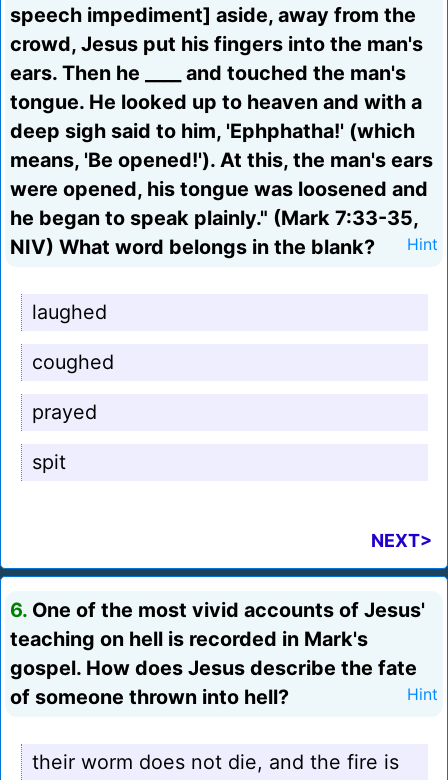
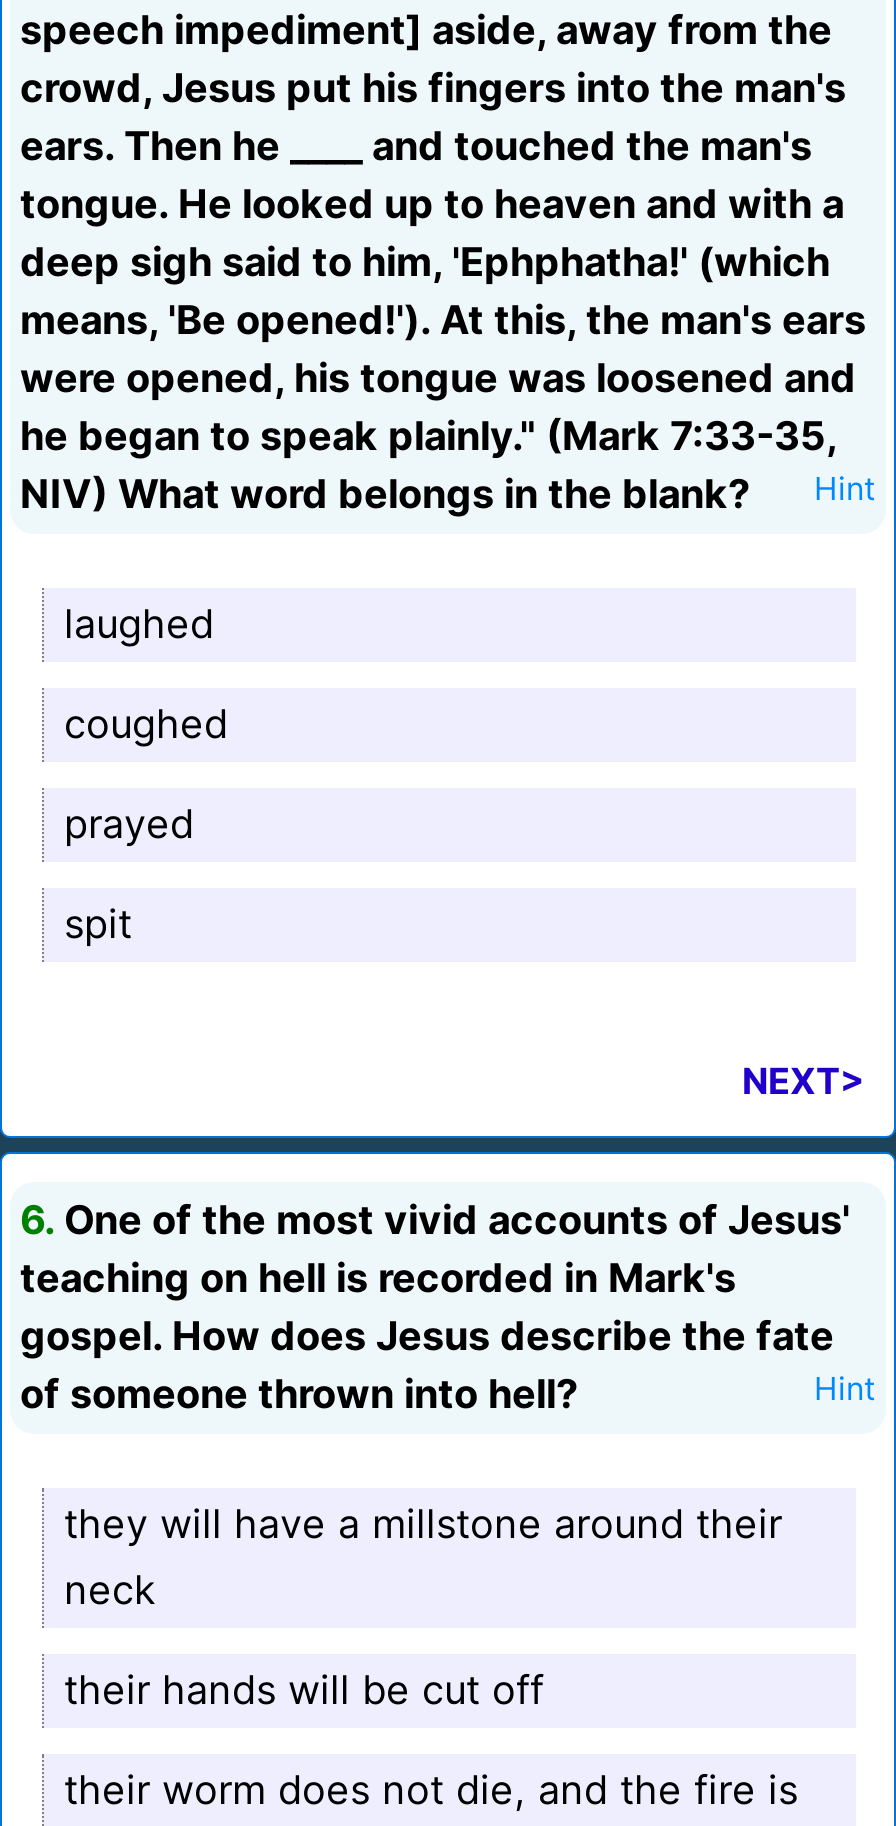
none -> [64,1500,782,1714] they will have a millstone around their | neck | their hands will be cut off

